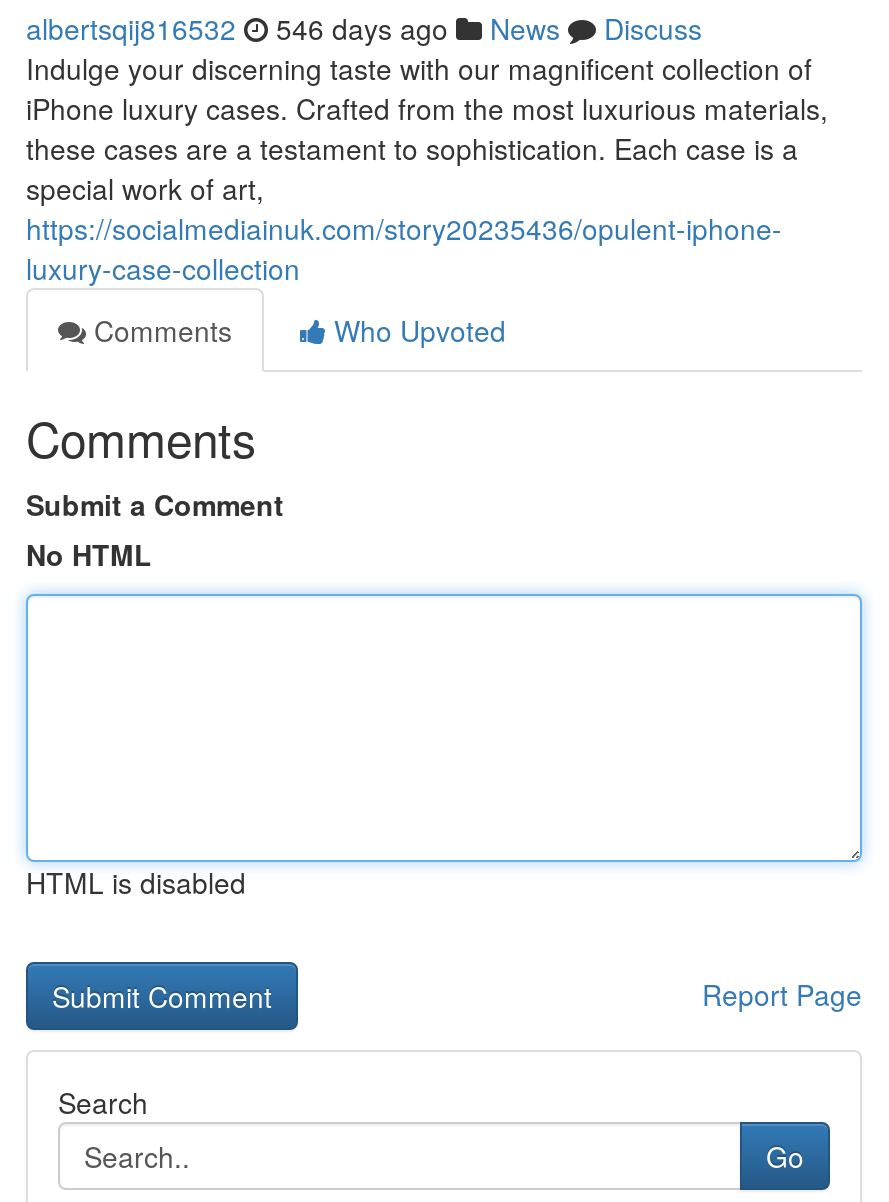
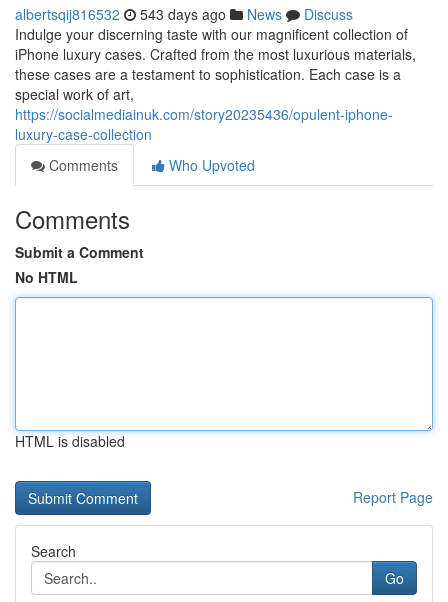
[26,8,702,48] albertsqij816532 546 days ago News Discuss -> [15,4,353,24] albertsqij816532 543 days ago News Discuss

